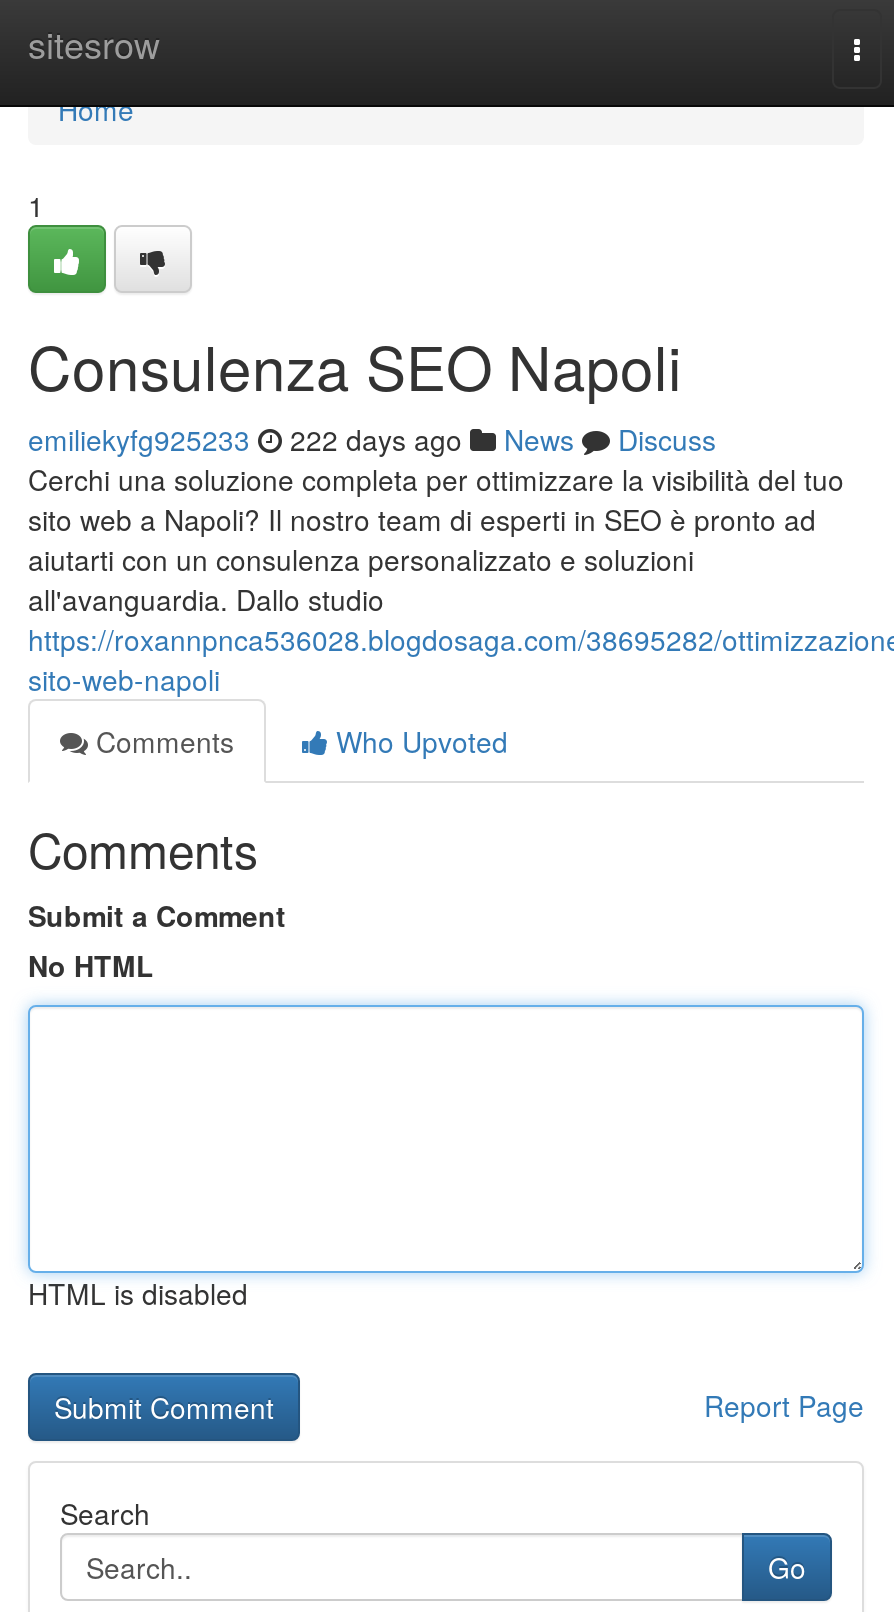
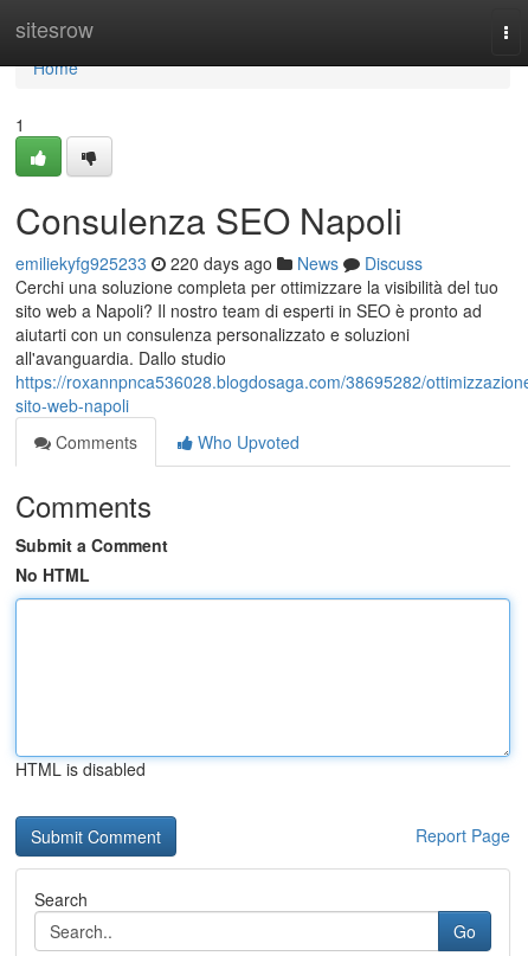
[28,419,716,459] emiliekyfg925233 222 days ago News Discuss -> [15,251,423,275] emiliekyfg925233 220 days ago News Discuss

